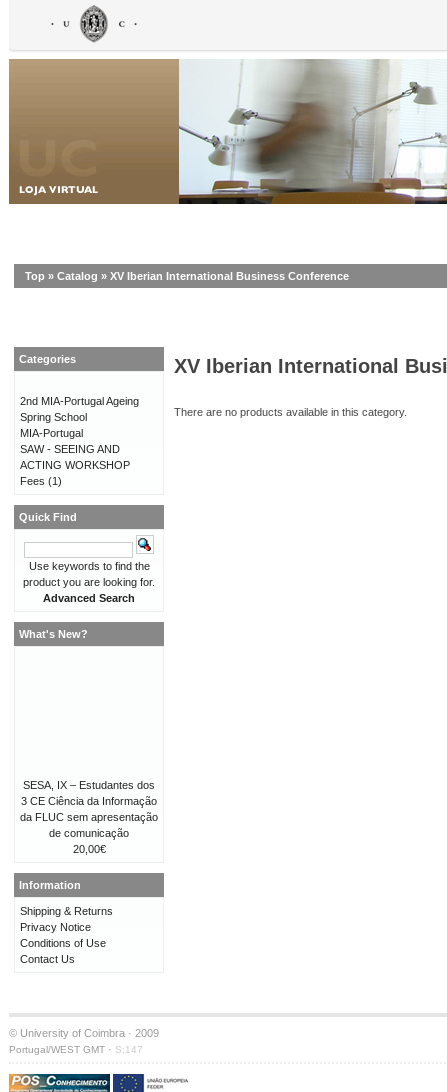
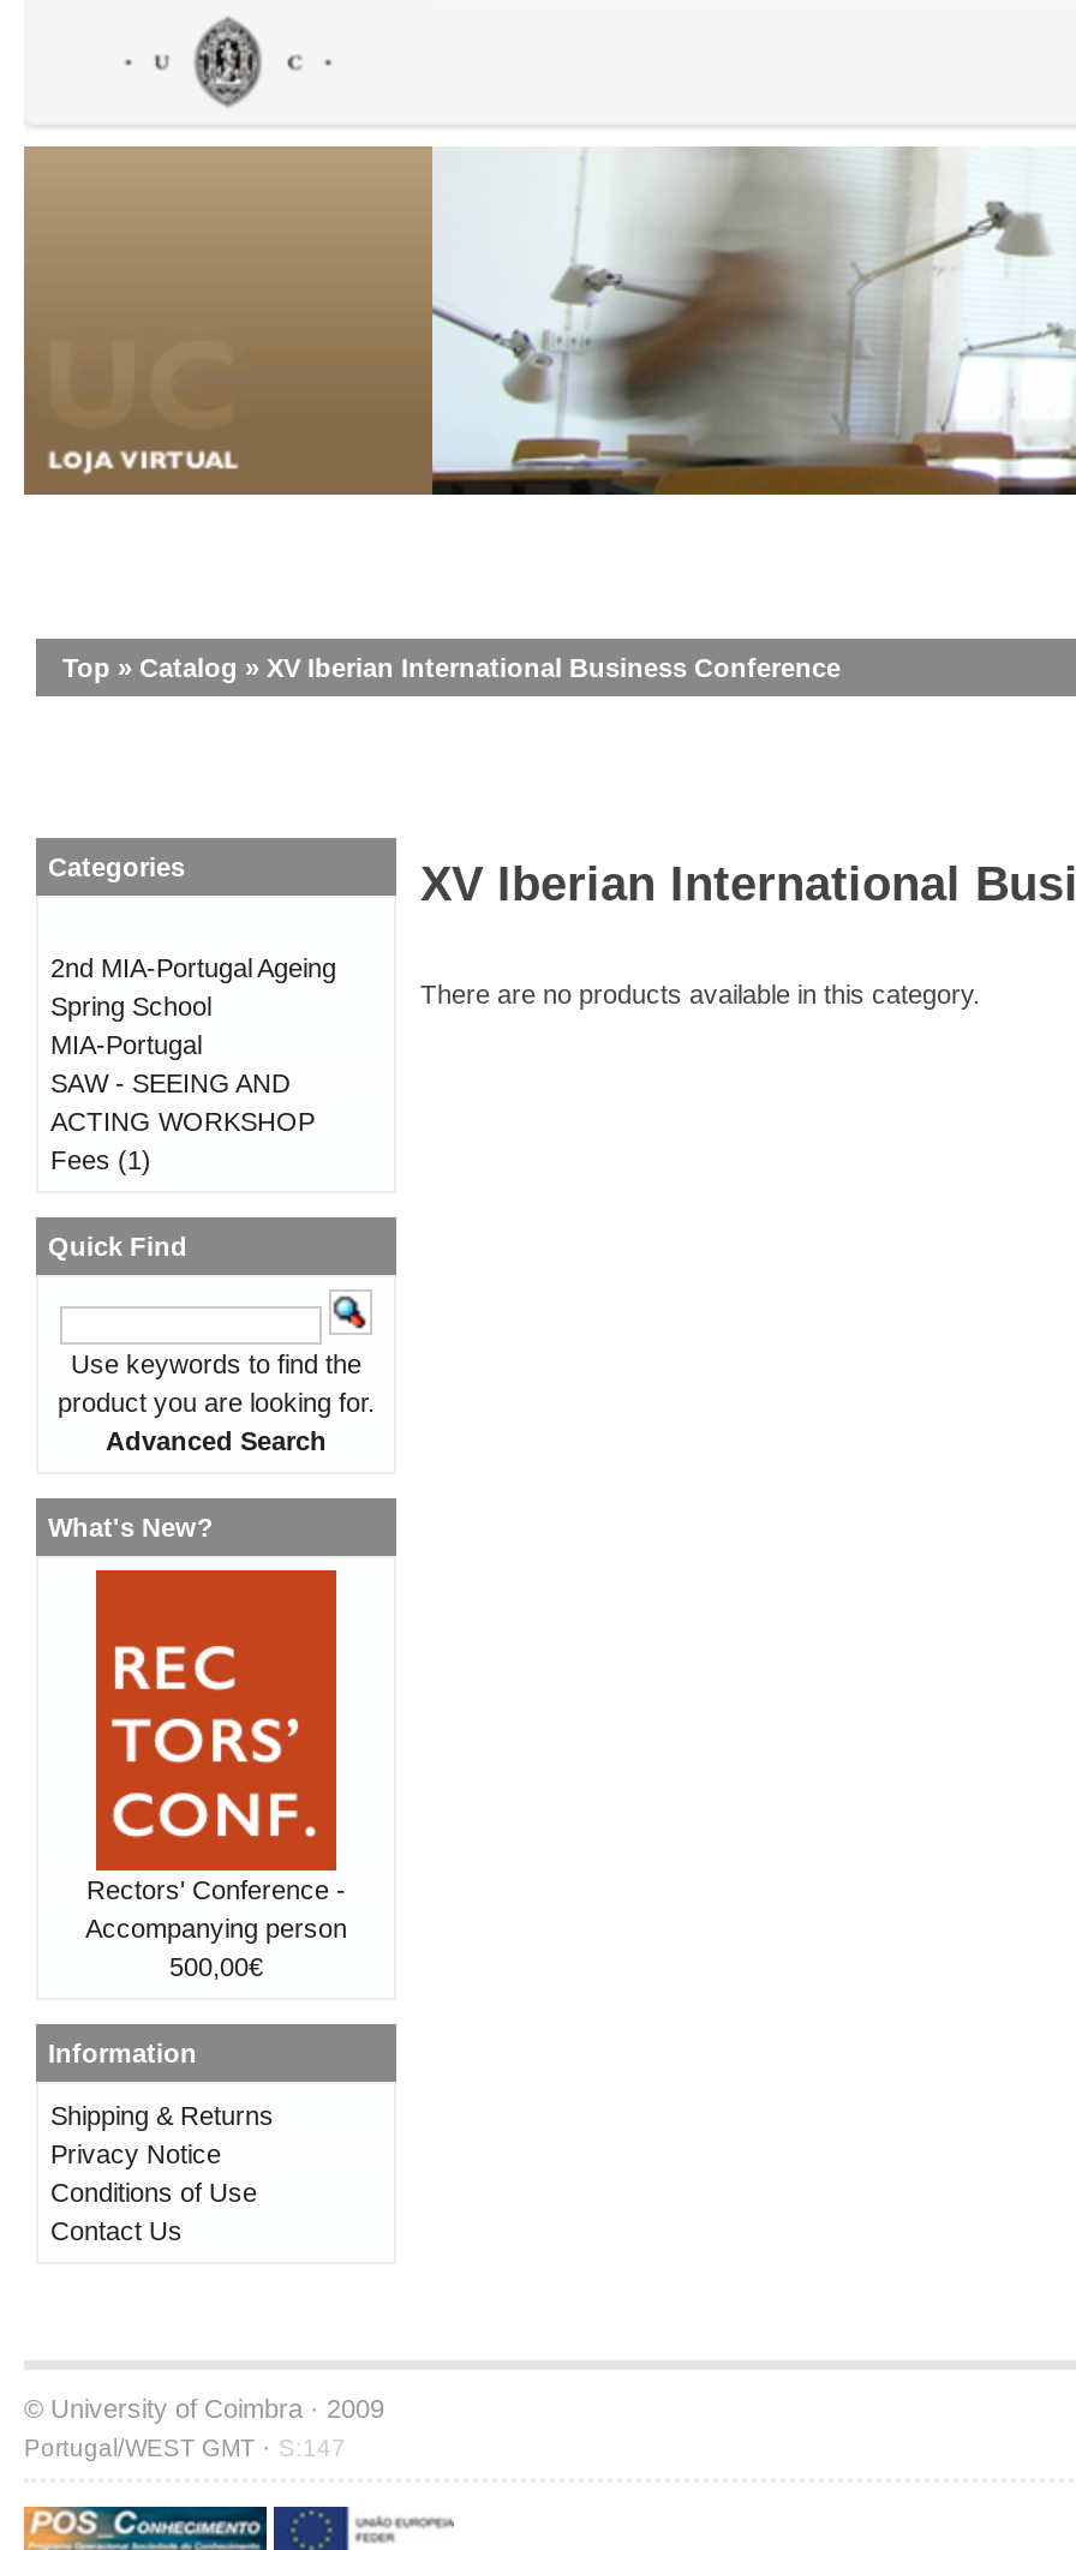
none -> [94,1568,339,1782] [image]
[20,779,158,855] SESA, IX – Estudantes dos | 3 CE Ciência da Informação | da FLUC sem apresentação | de comunicação | 20,00€ -> [85,1875,347,1981] Rectors' Conference - | Accompanying person | 500,00€

